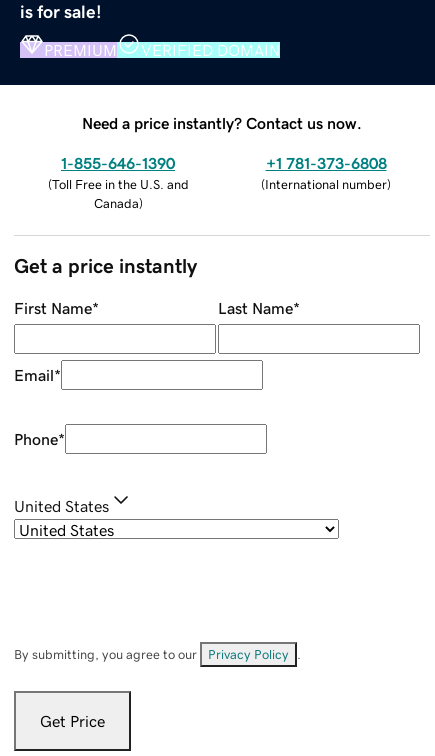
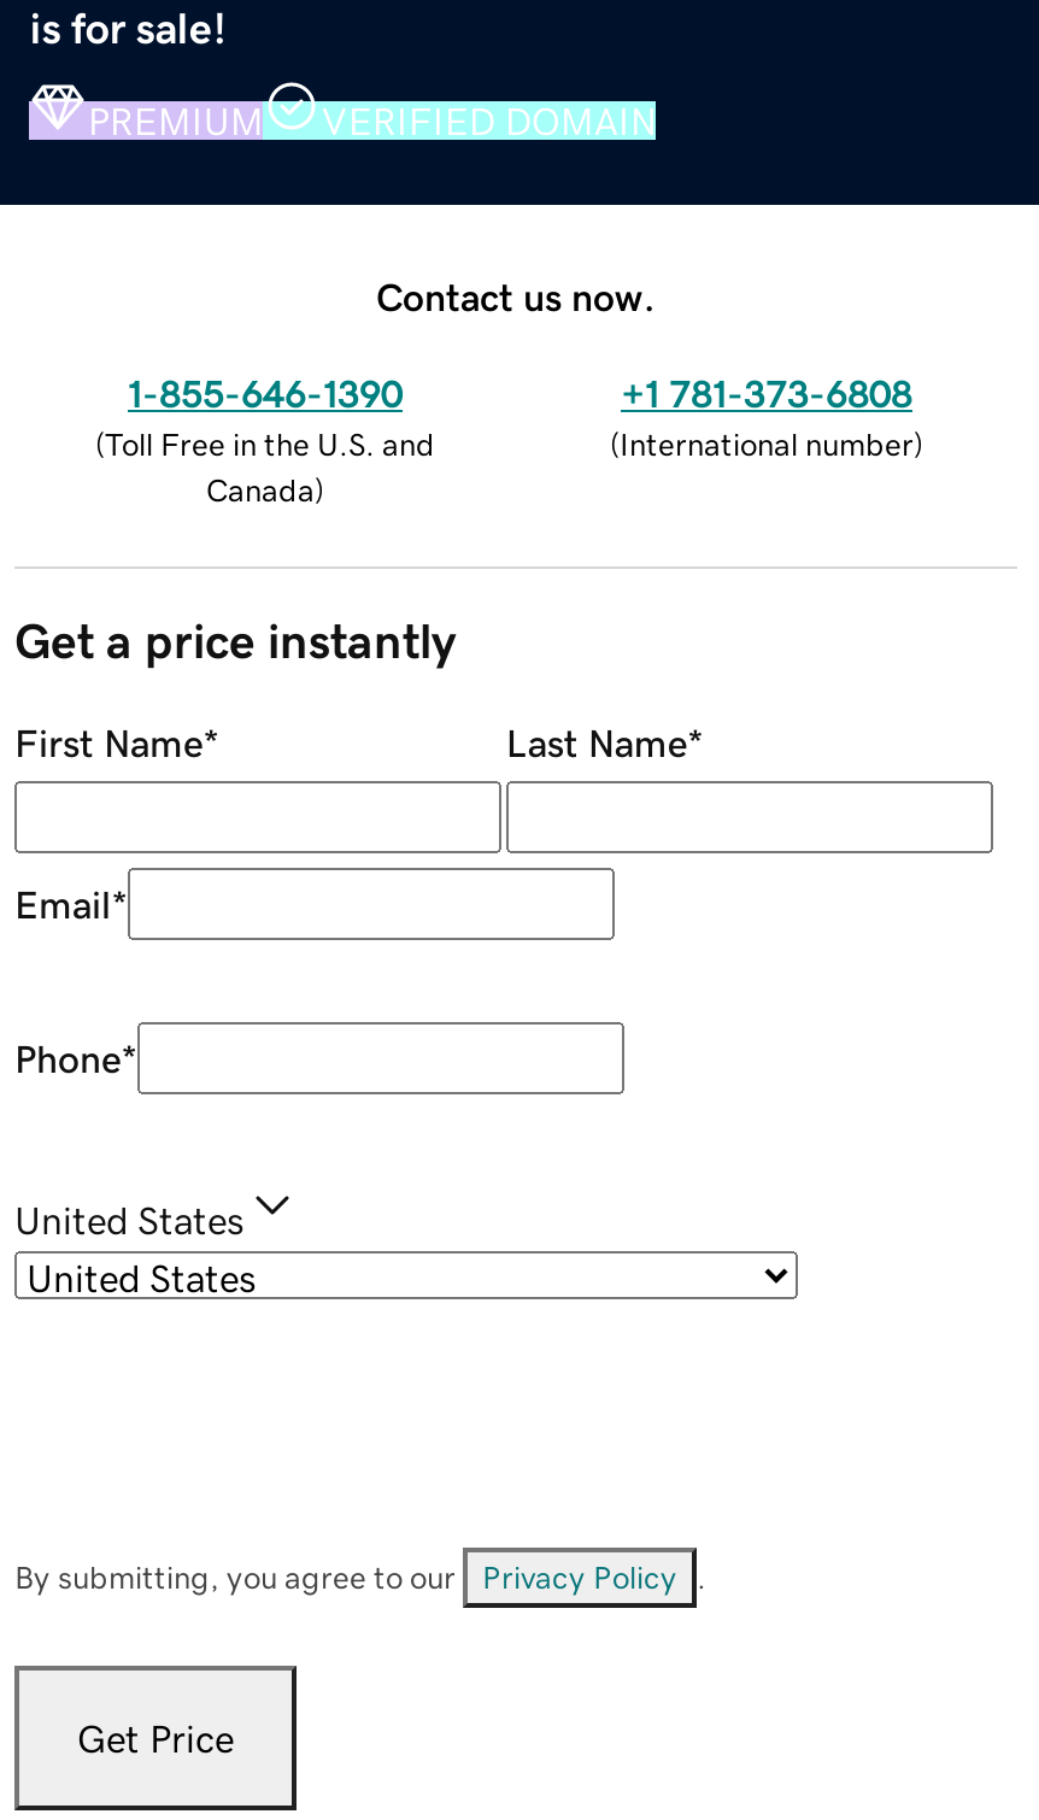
[82,115,362,131] Need a price instantly? Contact us now. -> [376,276,656,315] Contact us now.

